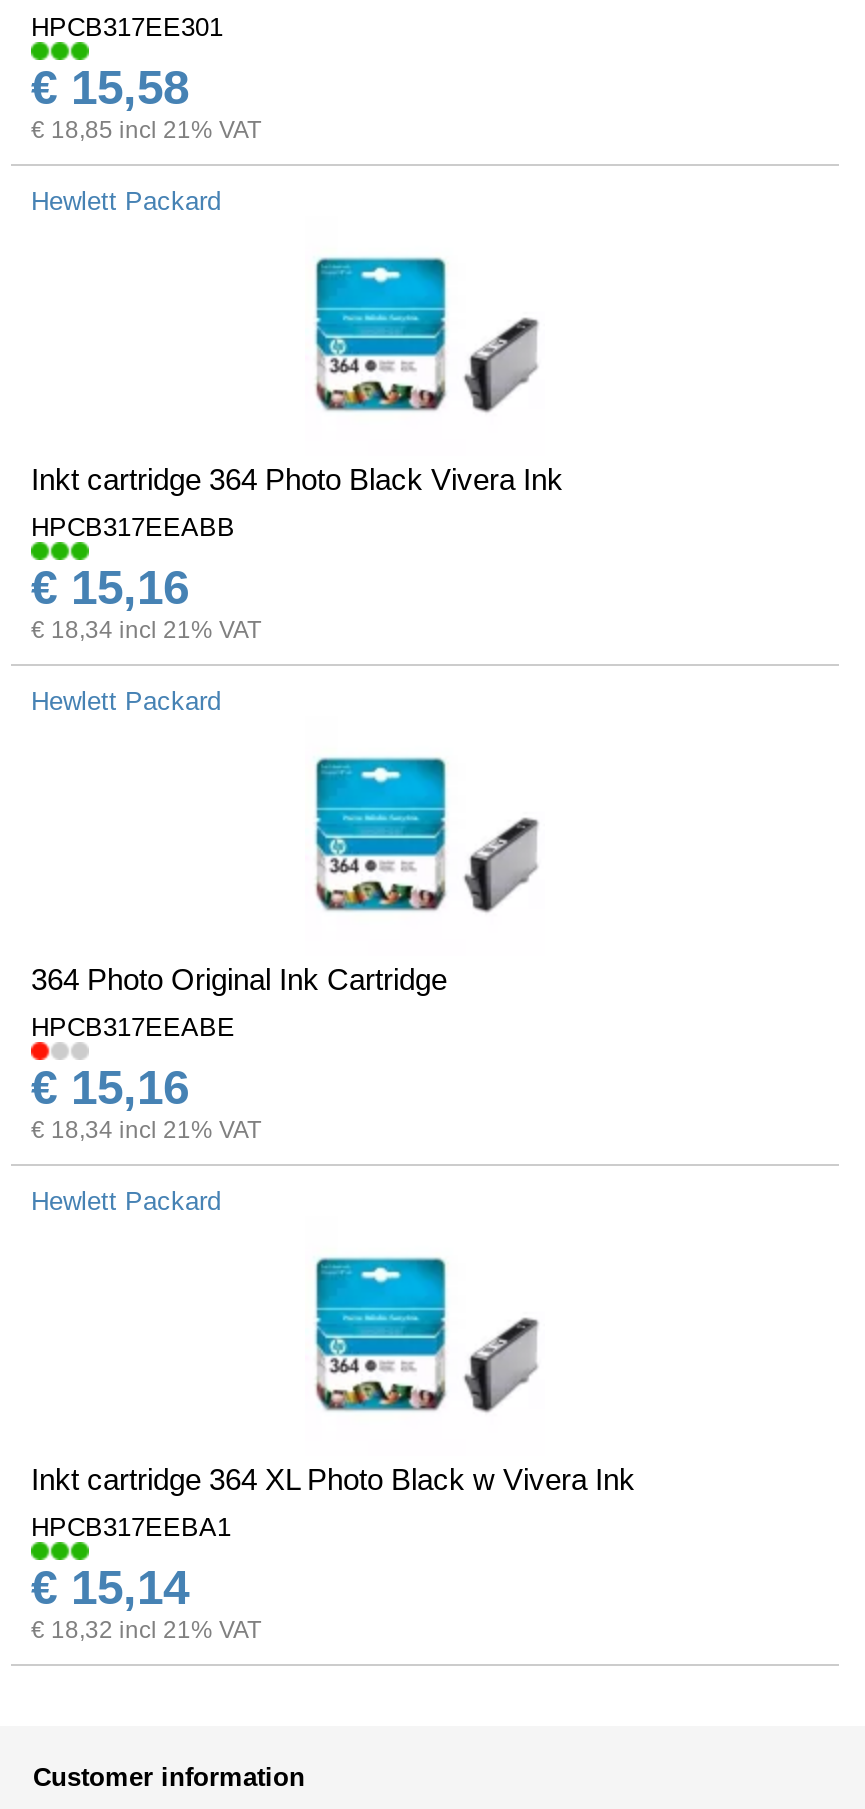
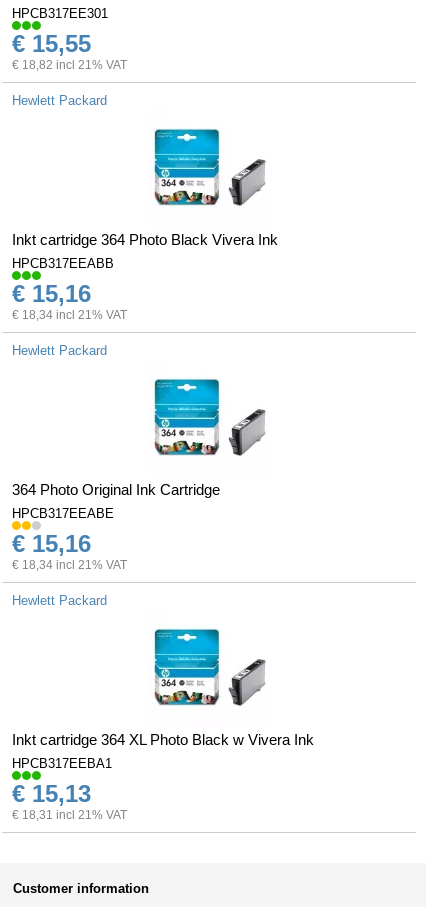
[31,60,189,114] € 15,58 -> [12,30,91,57] € 15,55
[31,116,261,144] € 18,85 incl 21% VAT -> [12,58,127,72] € 18,82 incl 21% VAT
[31,1560,189,1614] € 15,14 -> [12,780,91,807] € 15,13
[31,1616,261,1644] € 18,32 incl 21% VAT -> [12,808,127,822] € 18,31 incl 21% VAT

